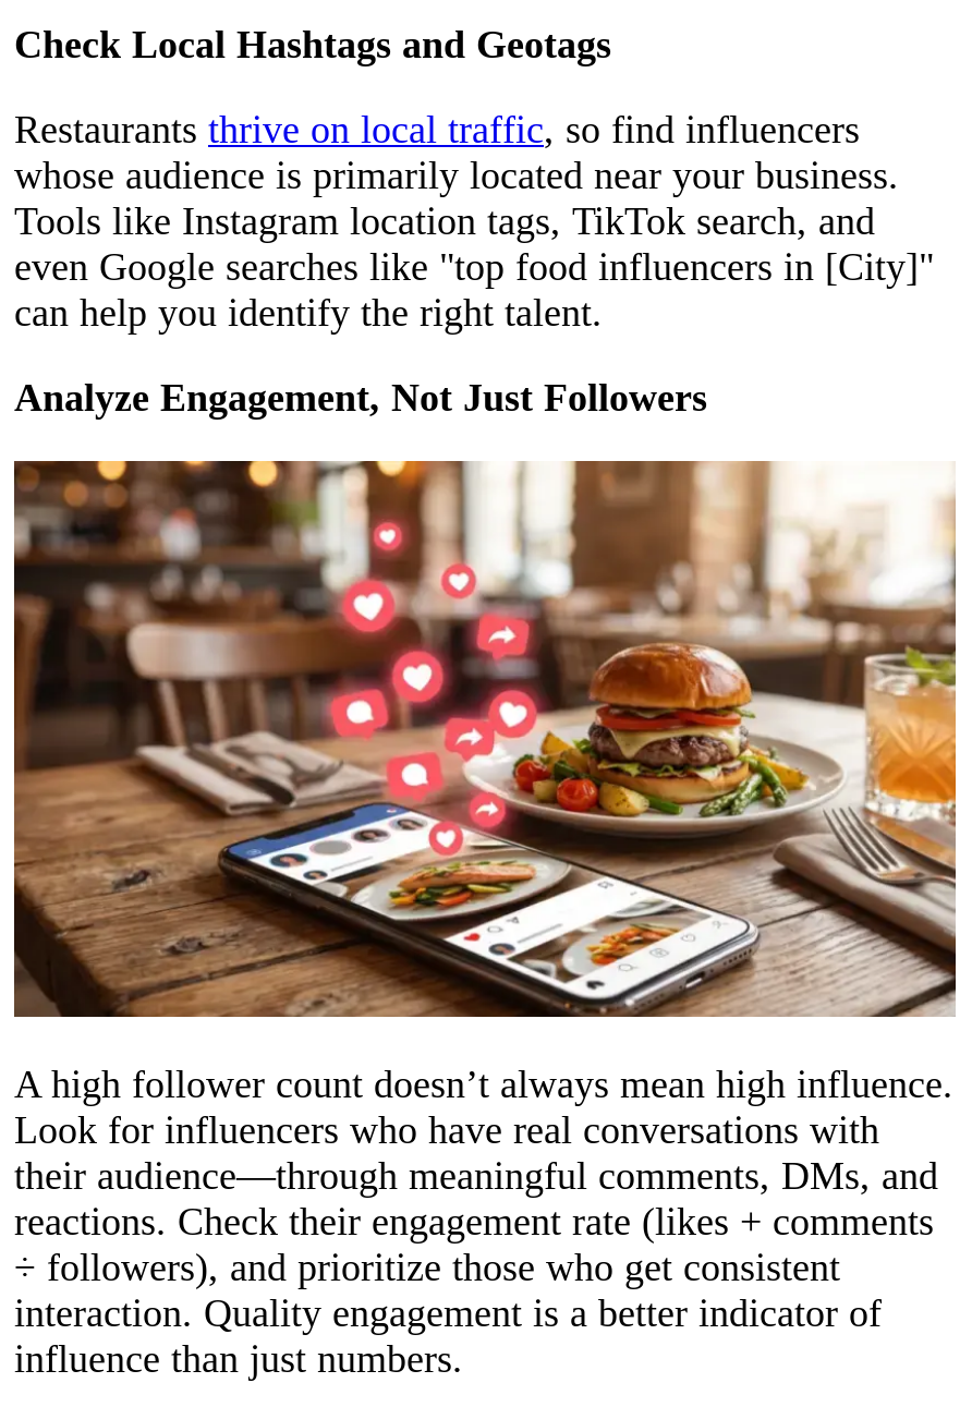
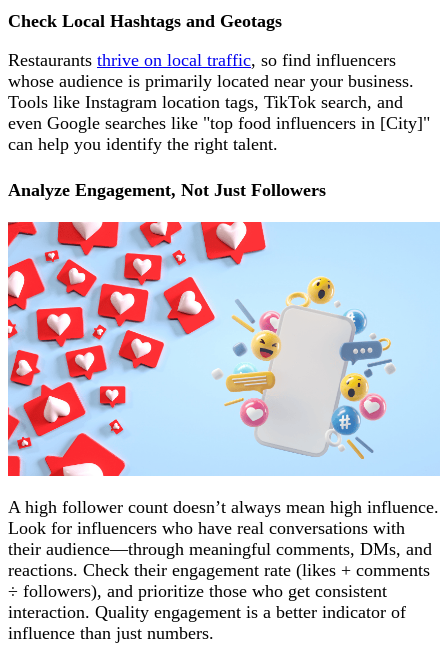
[12,458,958,1018] [image] -> [7,221,440,477] [image]

